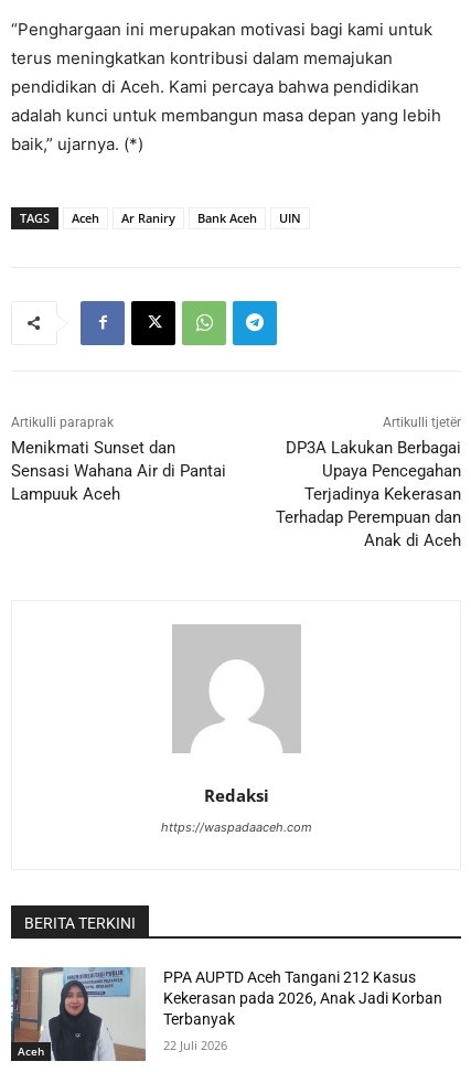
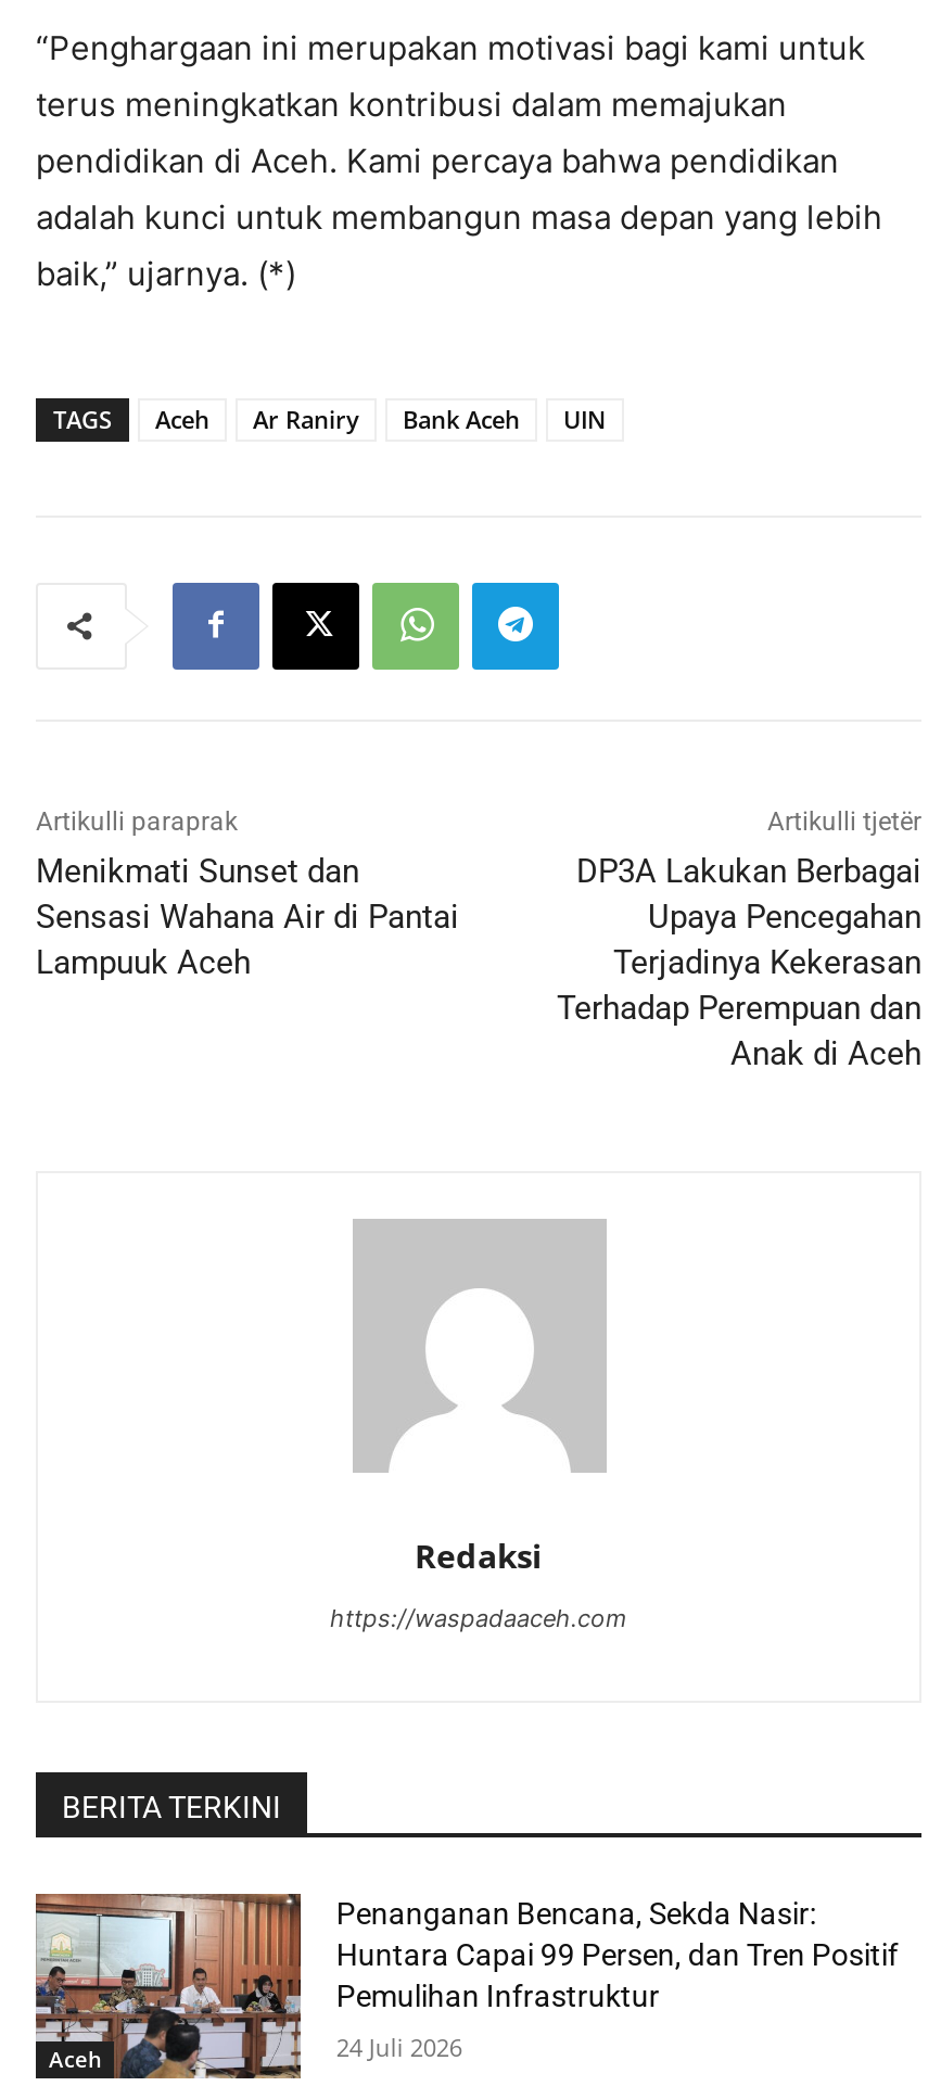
[10,966,443,1062] [image] | PPA AUPTD Aceh Tangani 212 Kasus | Kekerasan pada 2026, Anak Jadi Korban | Terbanyak -> [34,1892,898,2081] [image] | Penanganan Bencana, Sekda Nasir: | Huntara Capai 99 Persen, dan Tren Positif | Pemulihan Infrastruktur
[164,1036,228,1053] 22 Juli 2026 -> [336,2030,462,2063] 24 Juli 2026

